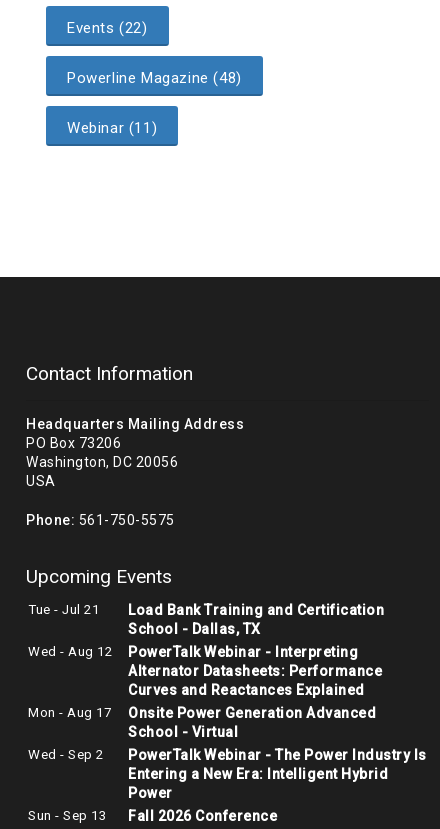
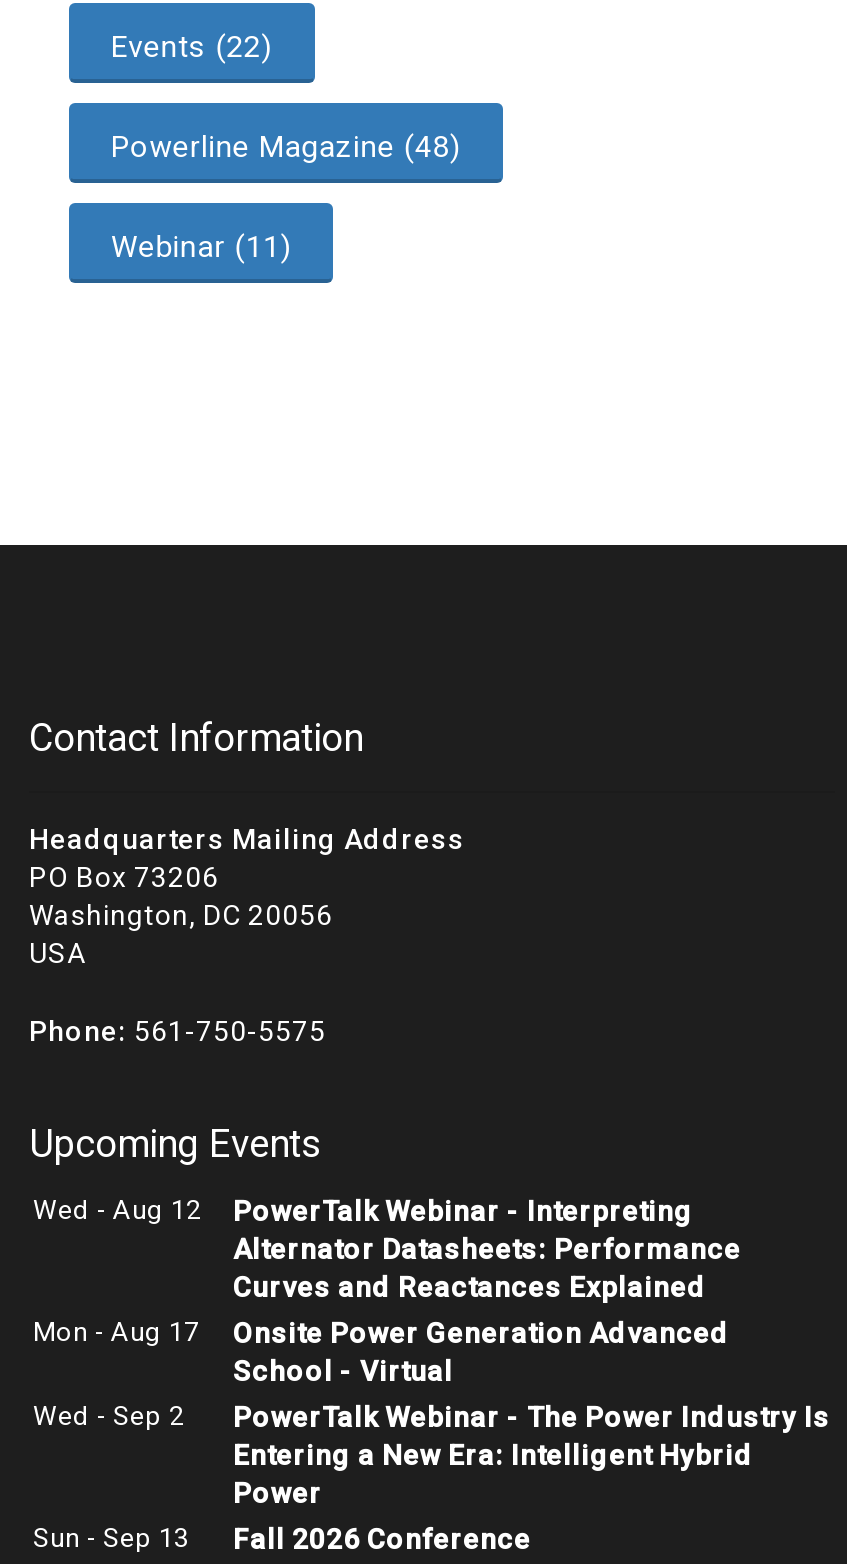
[28,602,384,637] Tue - Jul 21 | Load Bank Training and Certification | School - Dallas, TX -> none

